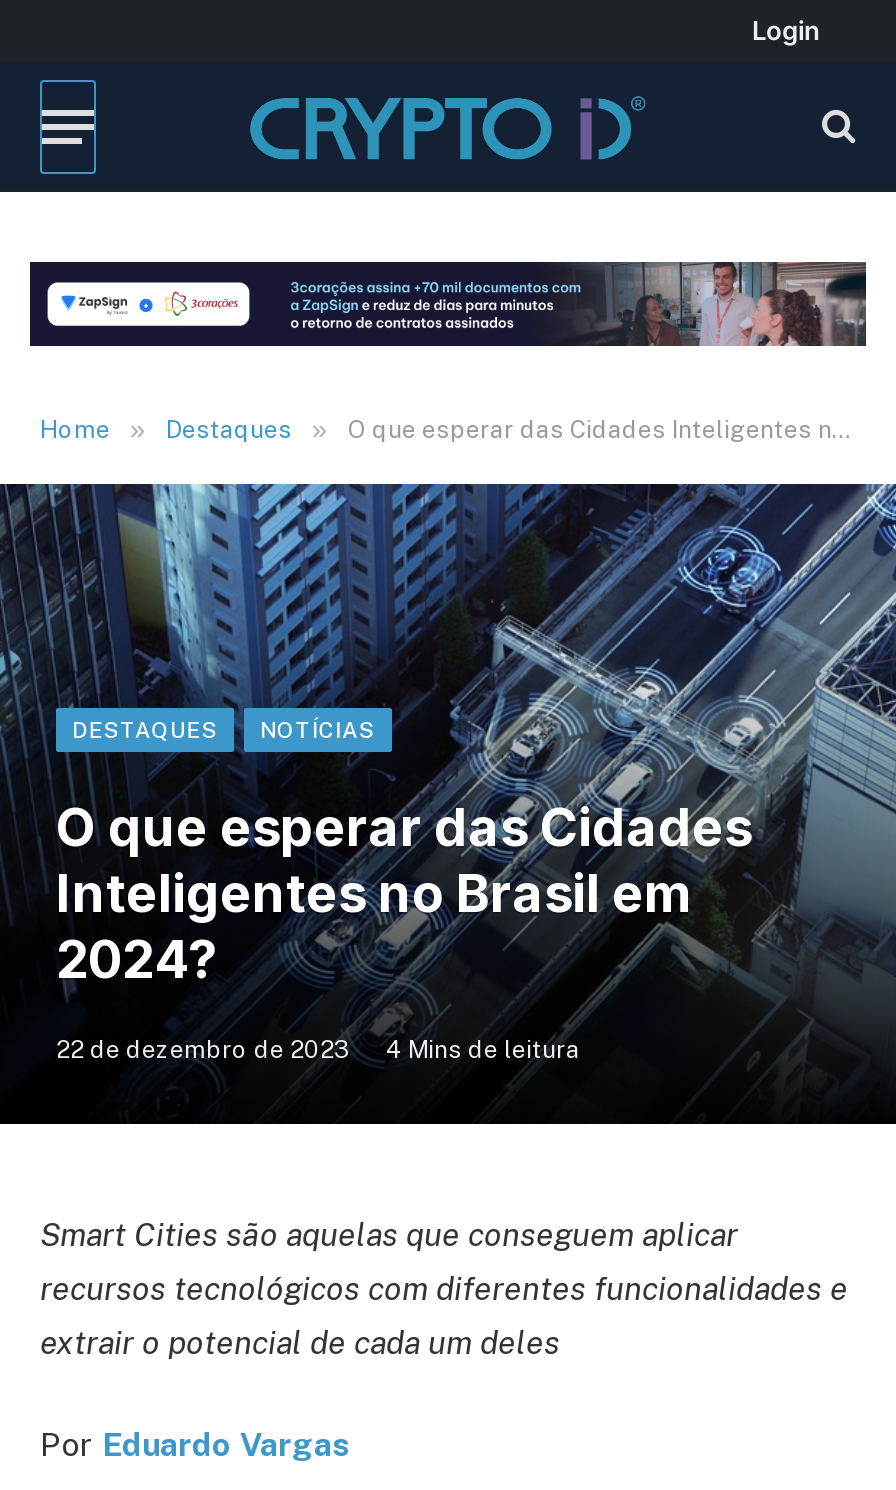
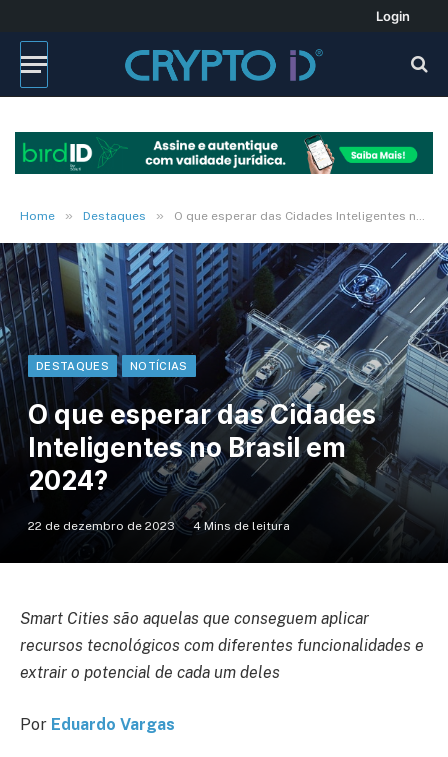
[30,260,868,348] [image] -> [15,131,434,175] [image]

